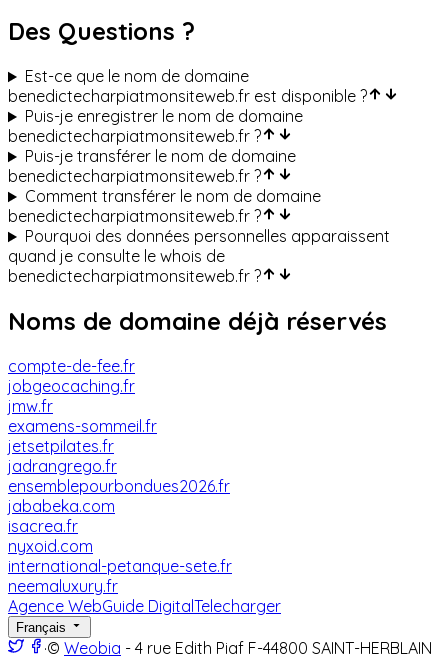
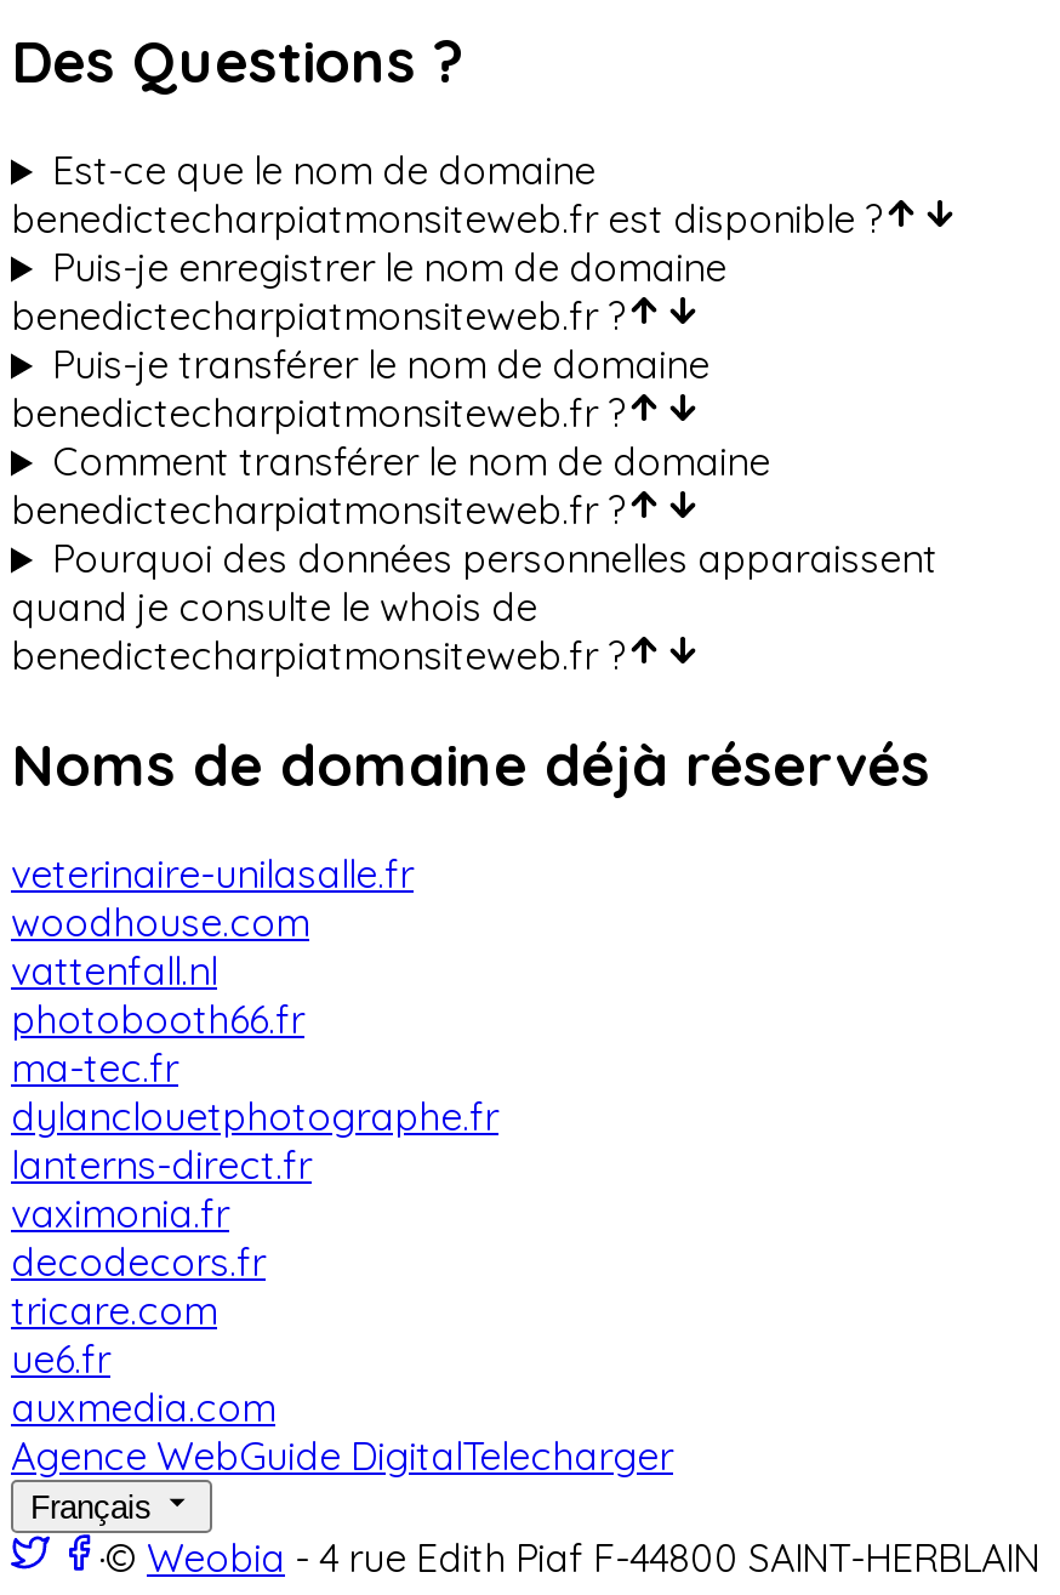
[8,356,232,596] compte-de-fee.fr | jobgeocaching.fr | jmw.fr | examens-sommeil.fr | jetsetpilates.fr | jadrangrego.fr | ensemblepourbondues2026.fr | jababeka.com | isacrea.fr | nyxoid.com | international-petanque-sete.fr | neemaluxury.fr -> [11,849,498,1431] veterinaire-unilasalle.fr | woodhouse.com | vattenfall.nl | photobooth66.fr | ma-tec.fr | dylanclouetphotographe.fr | lanterns-direct.fr | vaximonia.fr | decodecors.fr | tricare.com | ue6.fr | auxmedia.com

